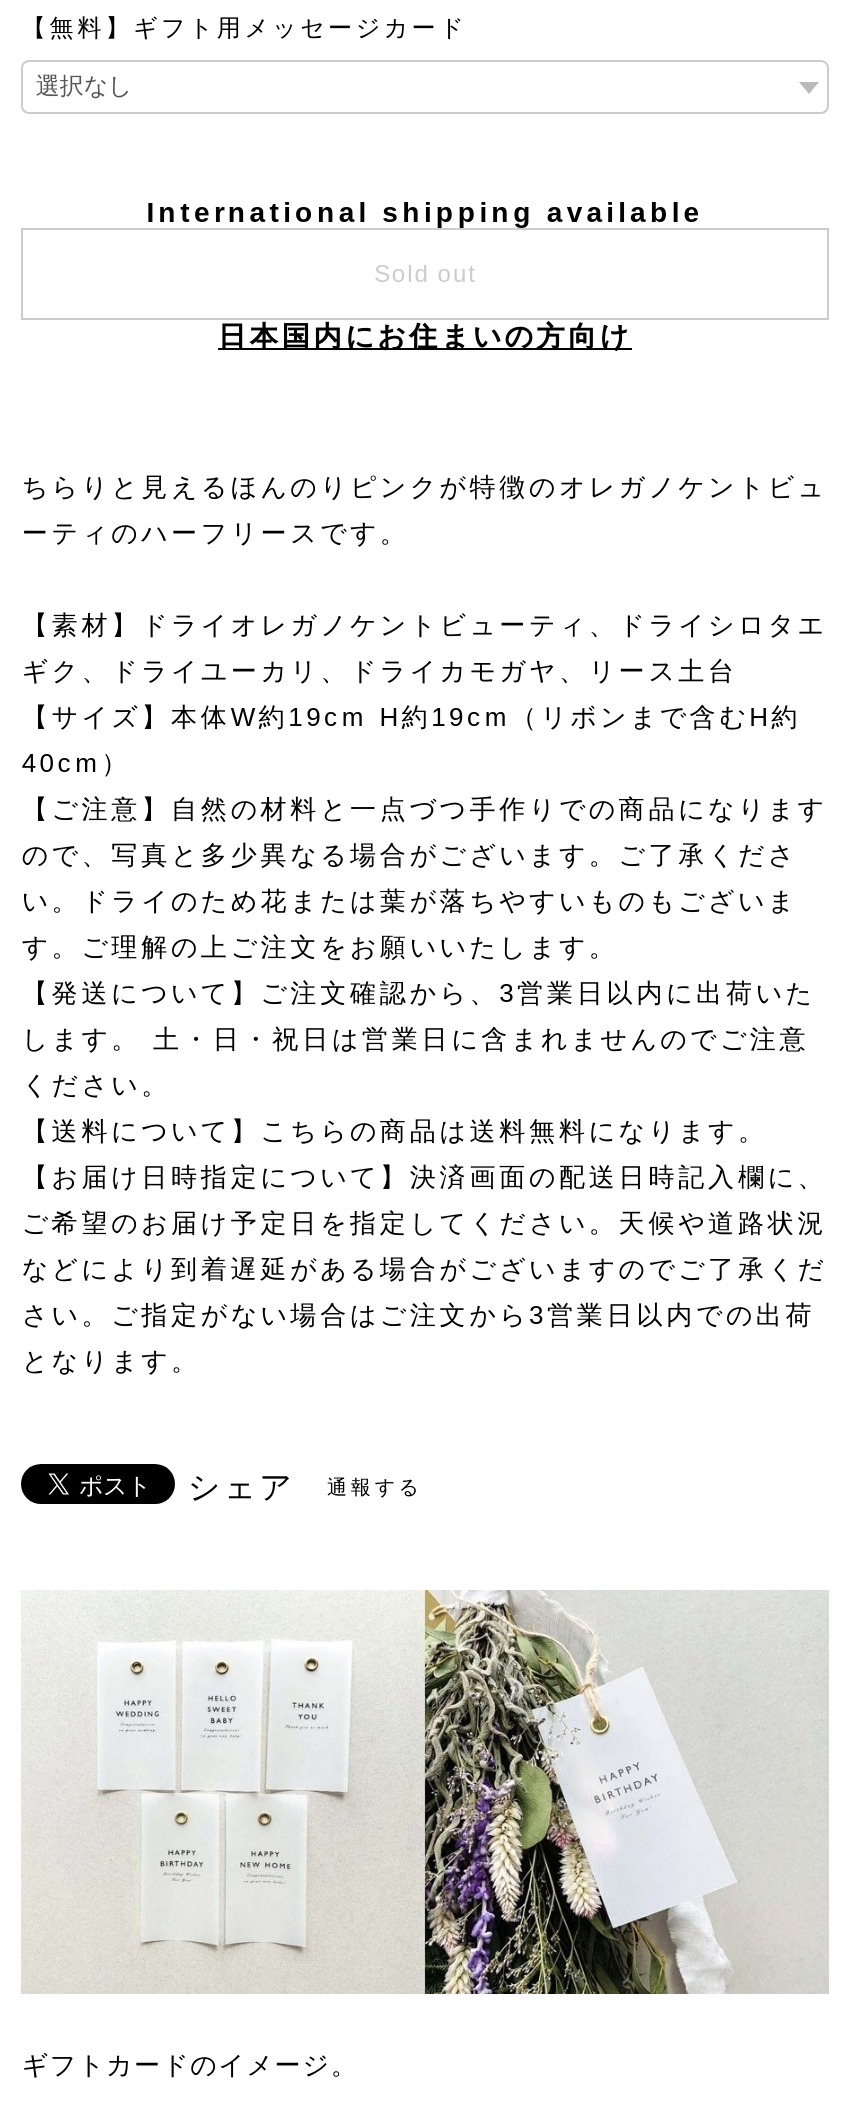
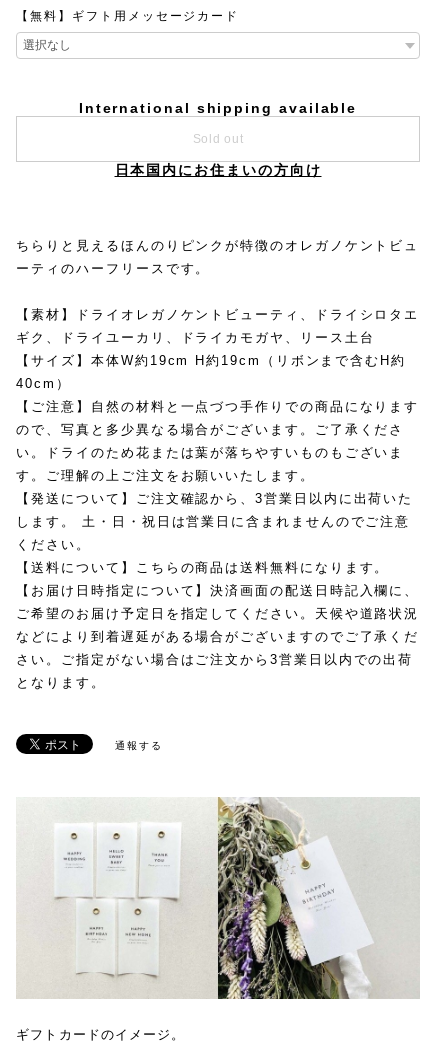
[188,1469,295,1503] シェア -> none

